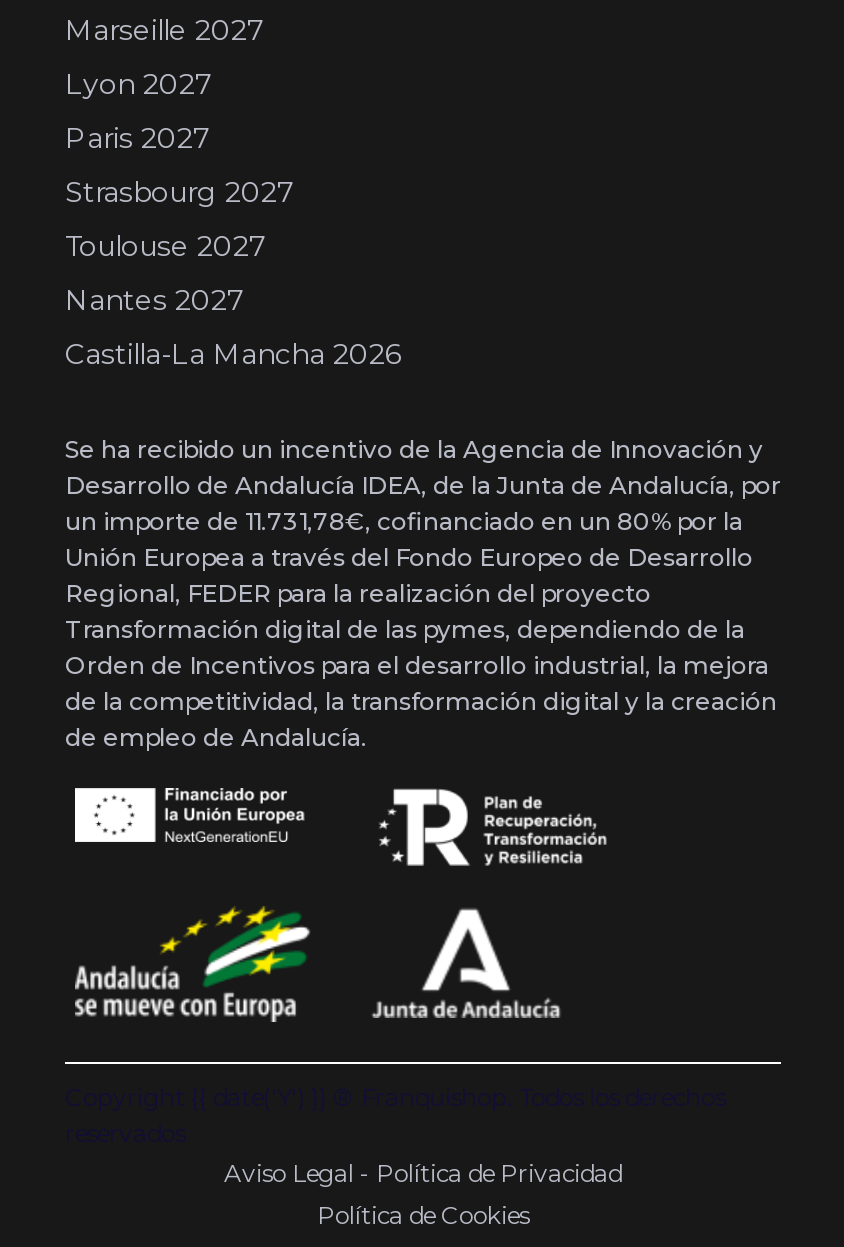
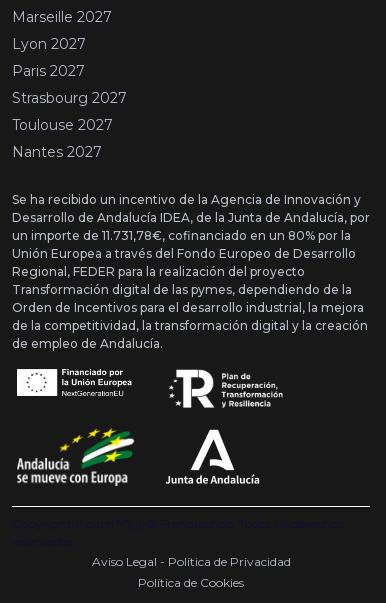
[65,335,401,371] Castilla-La Mancha 2026 -> none

